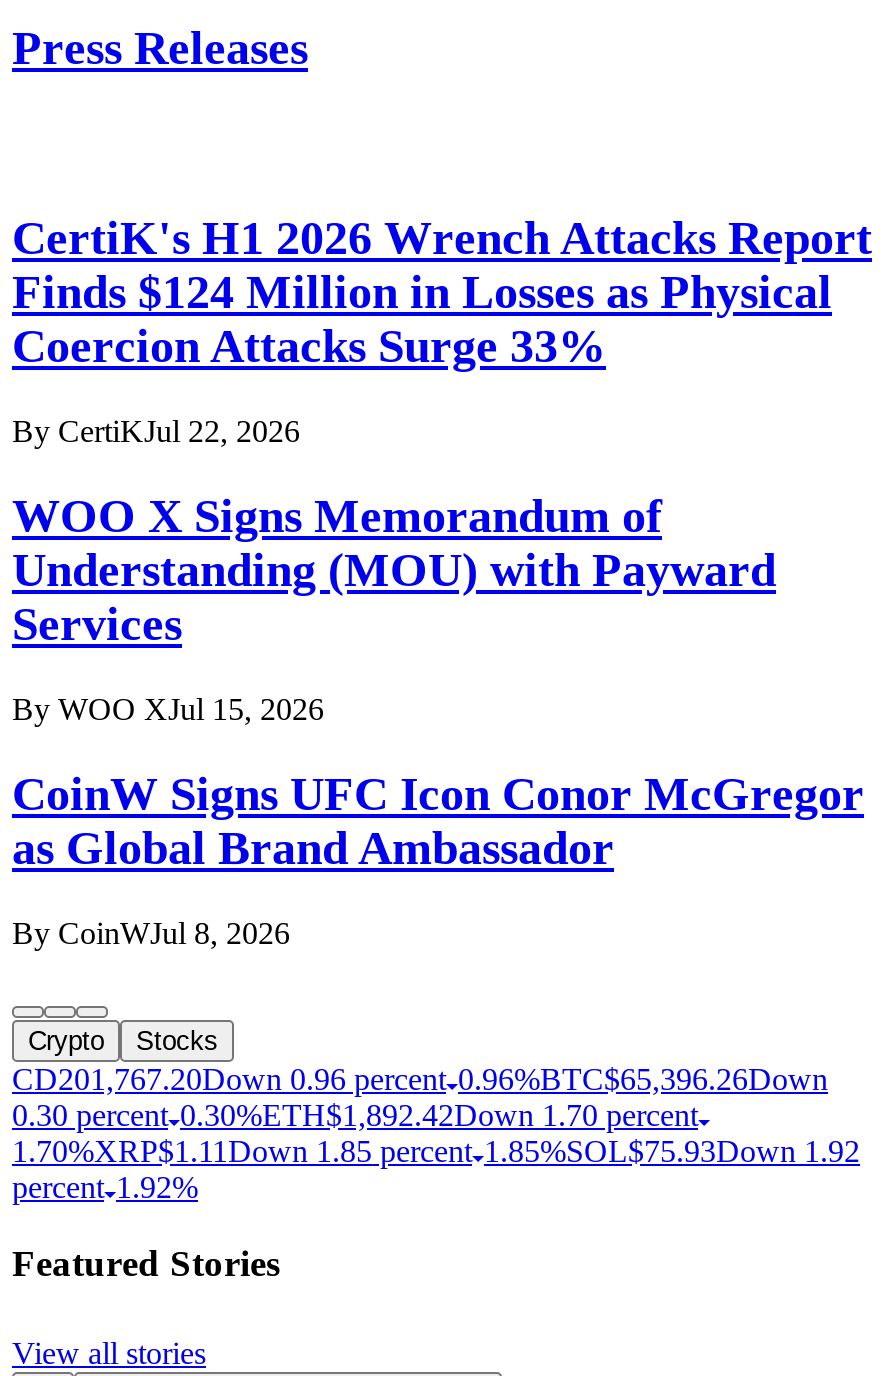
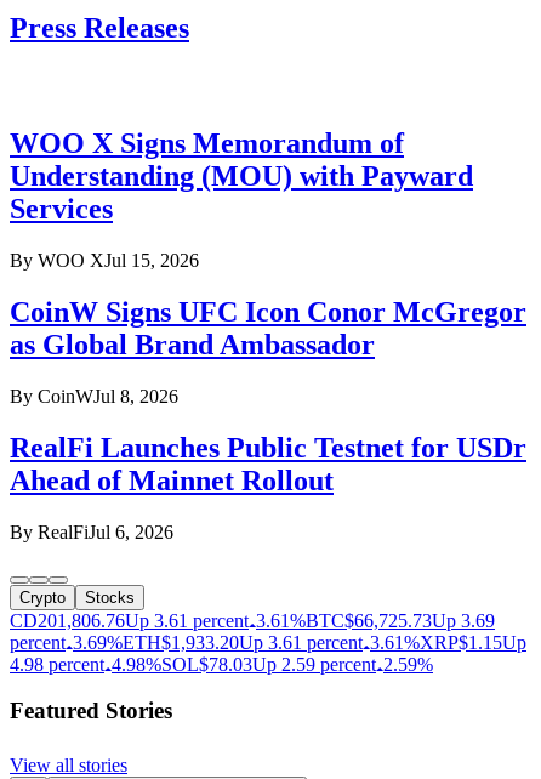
[12,212,872,448] CertiK's H1 2026 Wrench Attacks Report | Finds $124 Million in Losses as Physical | Coercion Attacks Surge 33% | By CertiKJul 22, 2026 -> none
moved [12,490,864,949] -> [10,128,526,406]: WOO X Signs Memorandum of | Understanding (MOU) with Payward | Services | By WOO XJul 15, 2026 | CoinW Signs UFC Icon Conor McGregor | as Global Brand Ambassador | By CoinWJul 8, 2026
none -> [10,432,526,542] RealFi Launches Public Testnet for USDr | Ahead of Mainnet Rollout | By RealFiJul 6, 2026
[12,1061,860,1203] CD201,767.20Down 0.96 percent 0.96%BTC$65,396.26Down | 0.30 percent 0.30%ETH$1,892.42Down 1.70 percent | 1.70%XRP$1.11 Down 1.85 percent 1.85%SOL $75.93Down 1.92 | percent 1.92% -> [10,610,526,674] CD201,806.76Up 3.61 percent 3.61%BTC$66,725.73 Up 3.69 | percent 3.69%ETH$1,933.20 Up 3.61 percent 3.61%XRP$1.15 Up | 4.98 percent 4.98%SOL $78.03 Up 2.59 percent 2.59%

